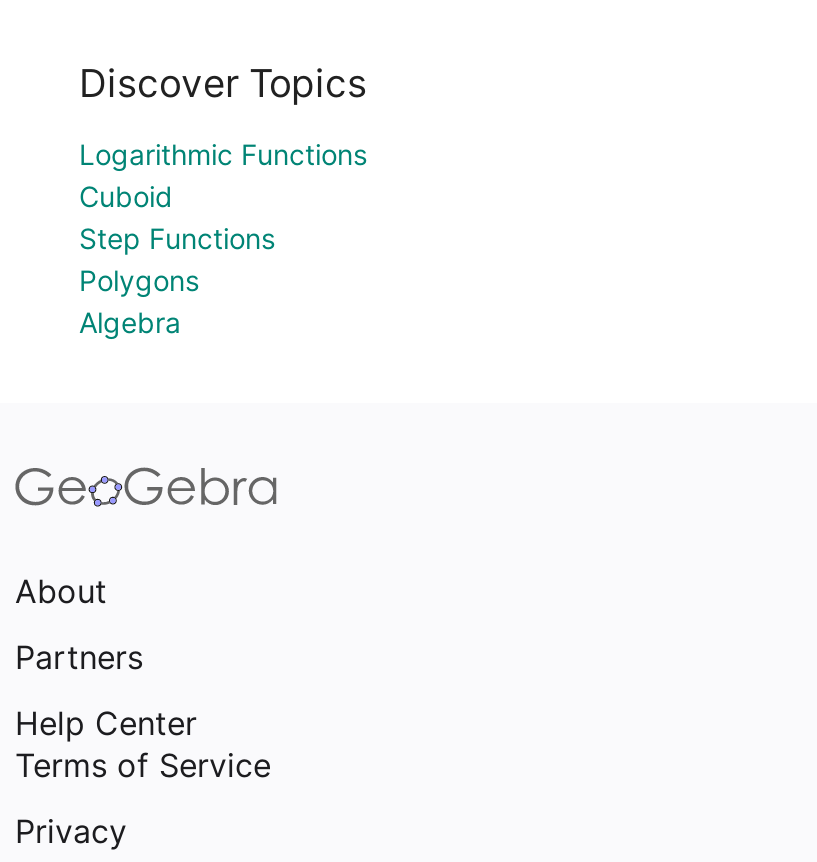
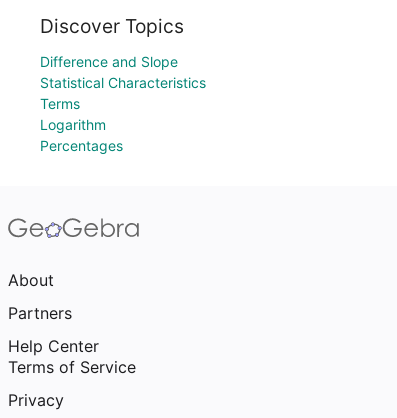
[79,137,367,339] Logarithmic Functions | Cuboid | Step Functions | Polygons | Algebra -> [40,53,206,154] Difference and Slope | Statistical Characteristics | Terms | Logarithm | Percentages

